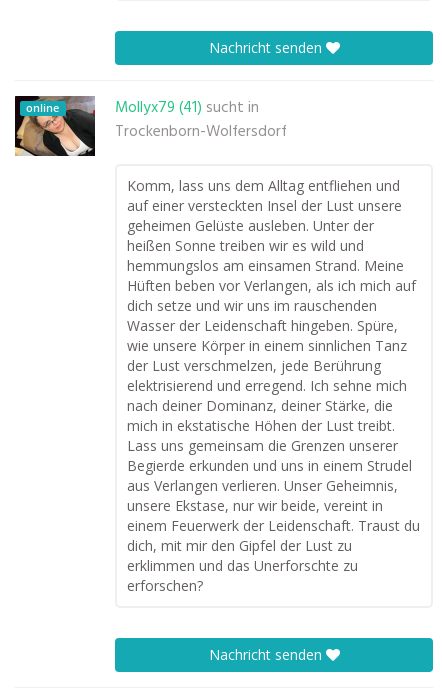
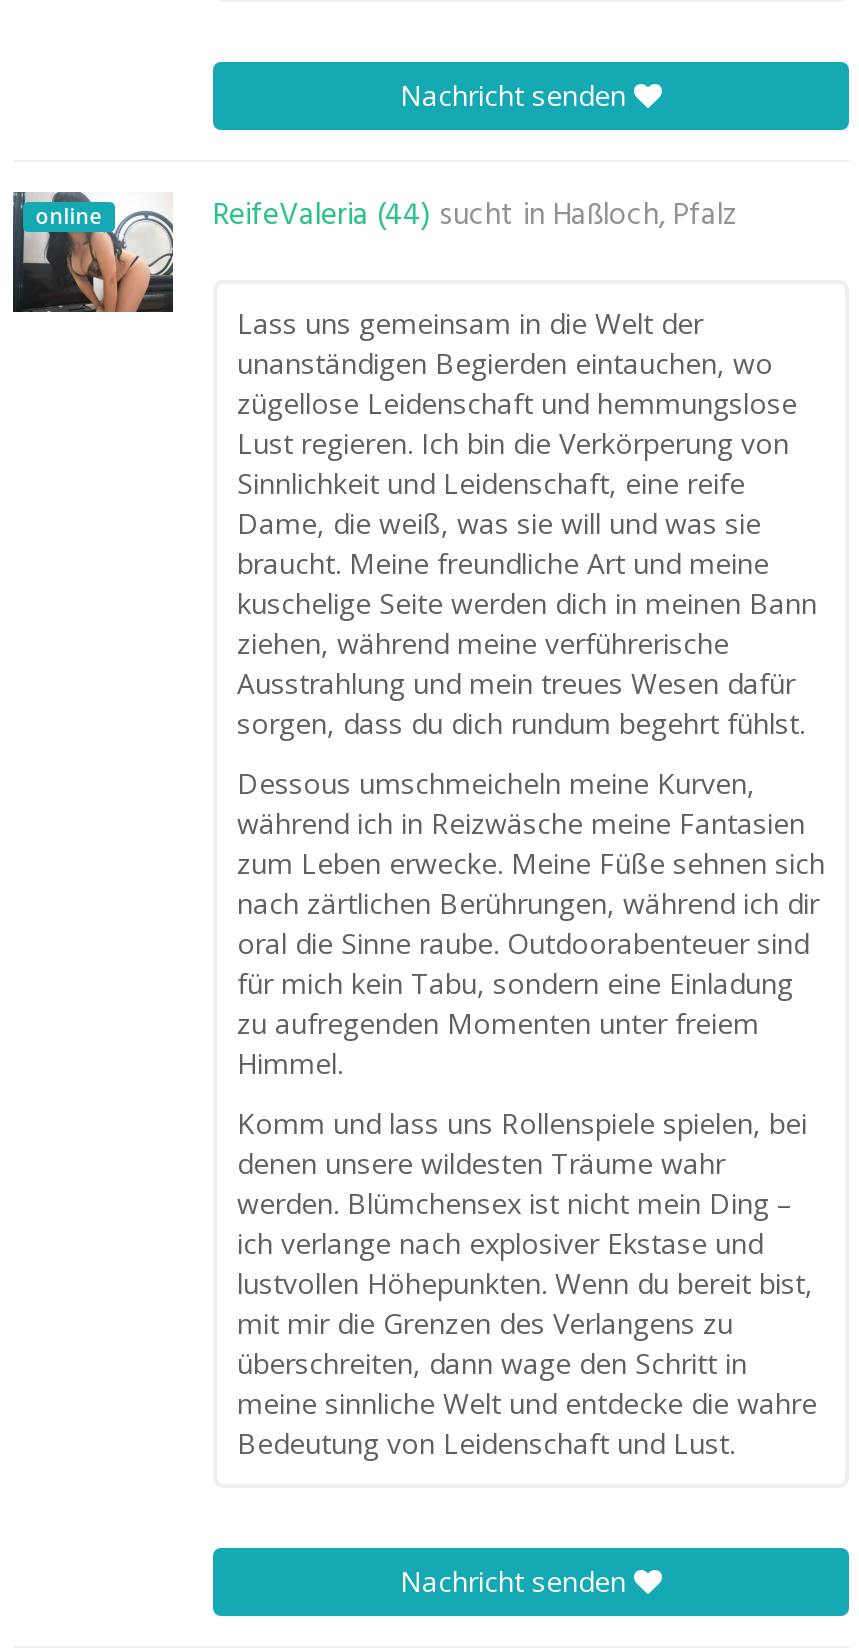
[14,95,420,595] [image] | Mollyx79 (41) sucht in | Trockenborn-Wolfersdorf | Komm, lass uns dem Alltag entfliehen und | auf einer versteckten Insel der Lust unsere | geheimen Gelüste ausleben. Unter der | heißen Sonne treiben wir es wild und | hemmungslos am einsamen Strand. Meine | Hüften beben vor Verlangen, als ich mich auf | dich setze und wir uns im rauschenden | Wasser der Leidenschaft hingeben. Spüre, | wie unsere Körper in einem sinnlichen Tanz | der Lust verschmelzen, jede Berührung | elektrisierend und erregend. Ich sehne mich | nach deiner Dominanz, deiner Stärke, die | mich in ekstatische Höhen der Lust treibt. | Lass uns gemeinsam die Grenzen unserer | Begierde erkunden und uns in einem Strudel | aus Verlangen verlieren. Unser Geheimnis, | unsere Ekstase, nur wir beide, vereint in | einem Feuerwerk der Leidenschaft. Traust du | dich, mit mir den Gipfel der Lust zu | erklimmen und das Unerforschte zu | erforschen? -> [11,190,825,1462] [image] | ReifeValeria (44) sucht in Haßloch, Pfalz | Lass uns gemeinsam in die Welt der | unanständigen Begierden eintauchen, wo | zügellose Leidenschaft und hemmungslose | Lust regieren. Ich bin die Verkörperung von | Sinnlichkeit und Leidenschaft, eine reife | Dame, die weiß, was sie will und was sie | braucht. Meine freundliche Art und meine | kuschelige Seite werden dich in meinen Bann | ziehen, während meine verführerische | Ausstrahlung und mein treues Wesen dafür | sorgen, dass du dich rundum begehrt fühlst. | Dessous umschmeicheln meine Kurven, | während ich in Reizwäsche meine Fantasien | zum Leben erwecke. Meine Füße sehnen sich | nach zärtlichen Berührungen, während ich dir | oral die Sinne raube. Outdoorabenteuer sind | für mich kein Tabu, sondern eine Einladung | zu aufregenden Momenten unter freiem | Himmel. | Komm und lass uns Rollenspiele spielen, bei | denen unsere wildesten Träume wahr | werden. Blümchensex ist nicht mein Ding – | ich verlange nach explosiver Ekstase und | lustvollen Höhepunkten. Wenn du bereit bist, | mit mir die Grenzen des Verlangens zu | überschreiten, dann wage den Schritt in | meine sinnliche Welt und entdecke die wahre | Bedeutung von Leidenschaft und Lust.

